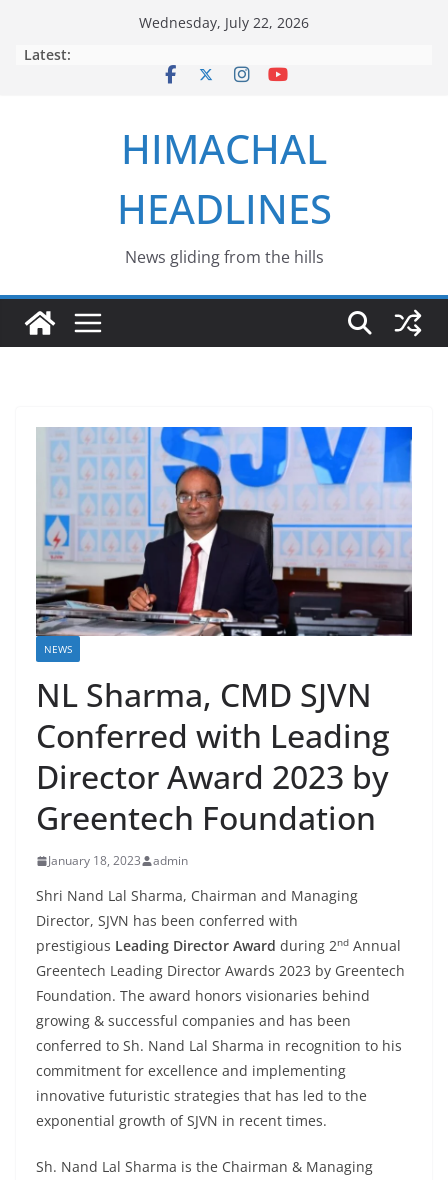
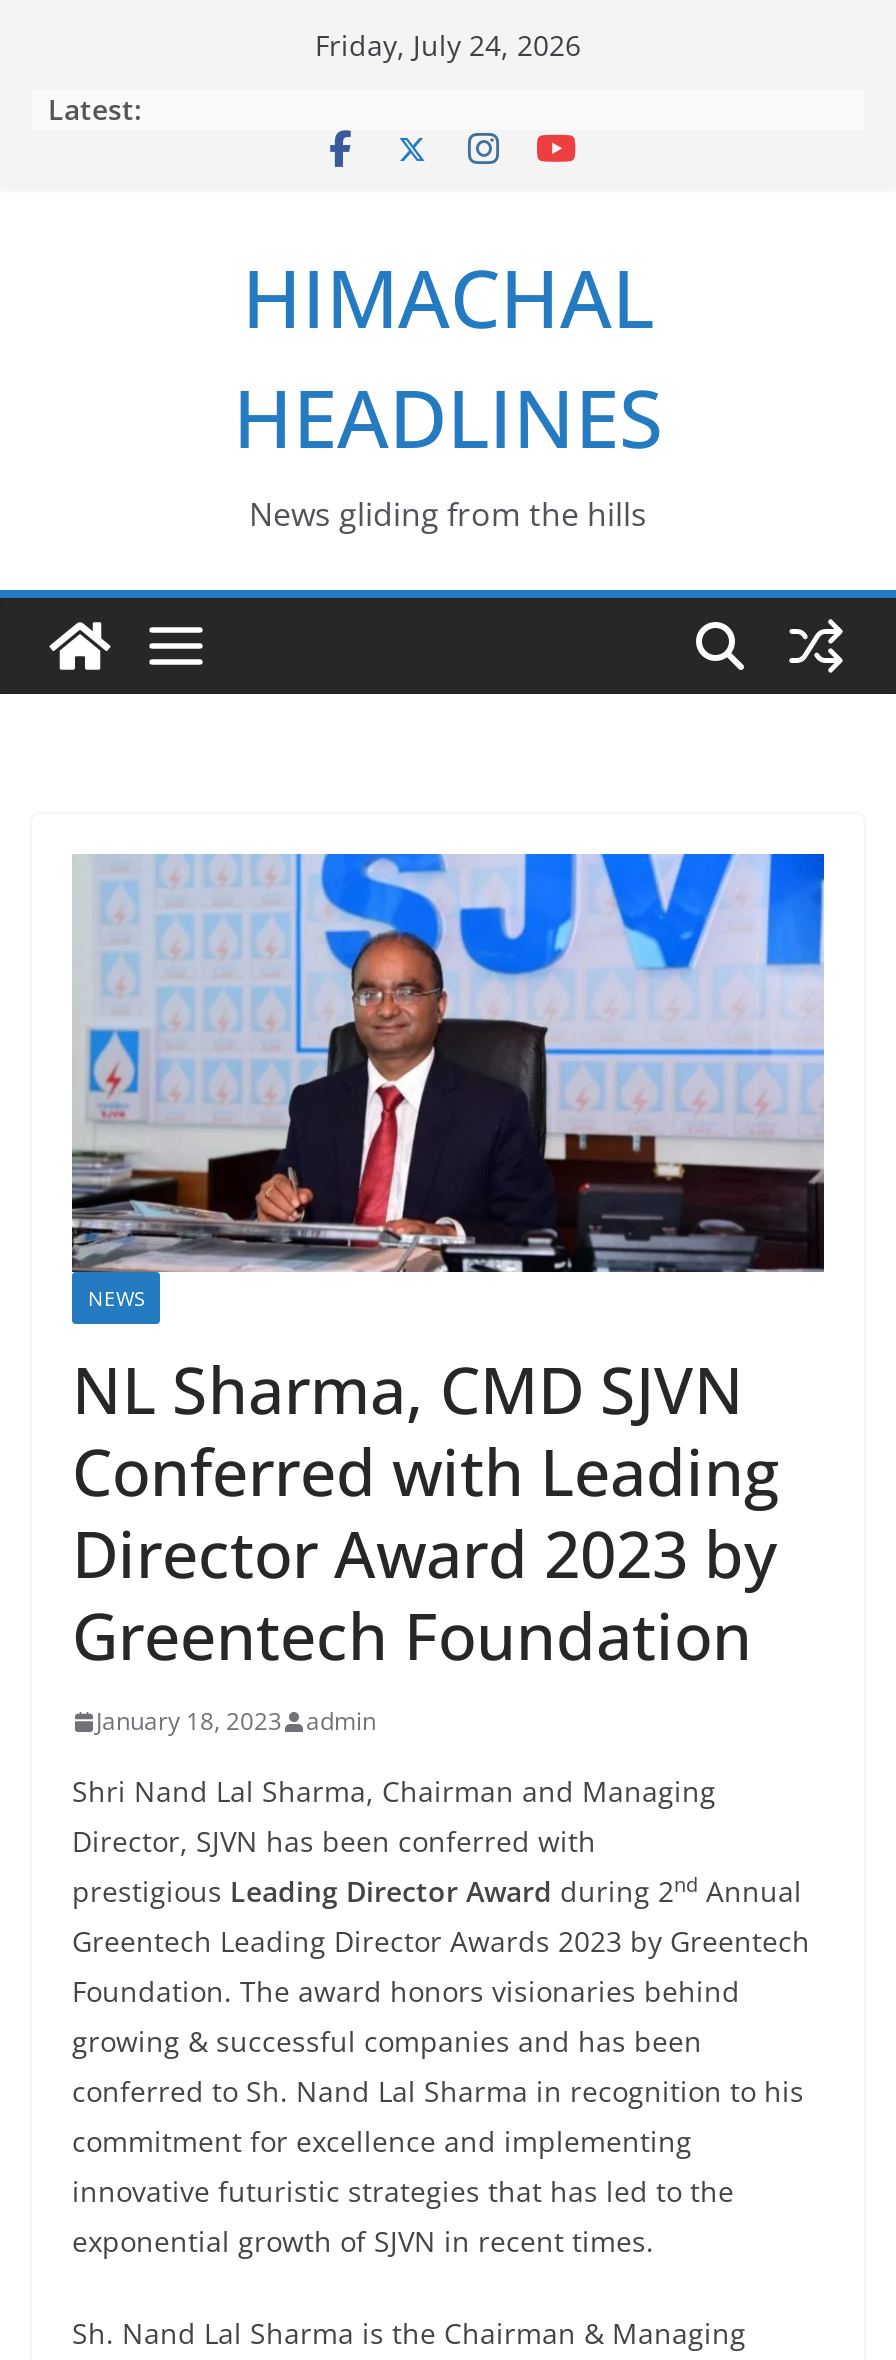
[139,13,309,32] Wednesday, July 22, 2026 -> [315,26,581,64] Friday, July 24, 2026

